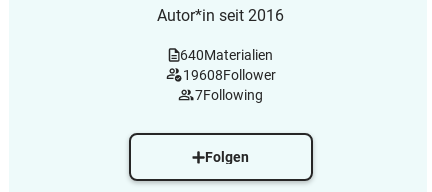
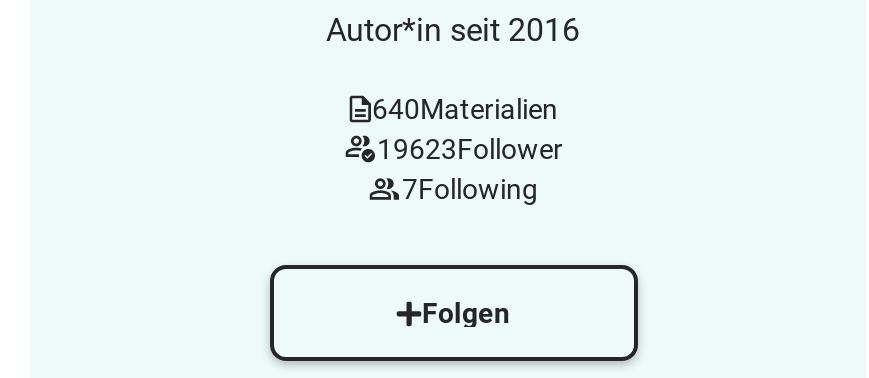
[182,67,275,83] 19608Follower -> [377,133,563,165] 19623Follower

